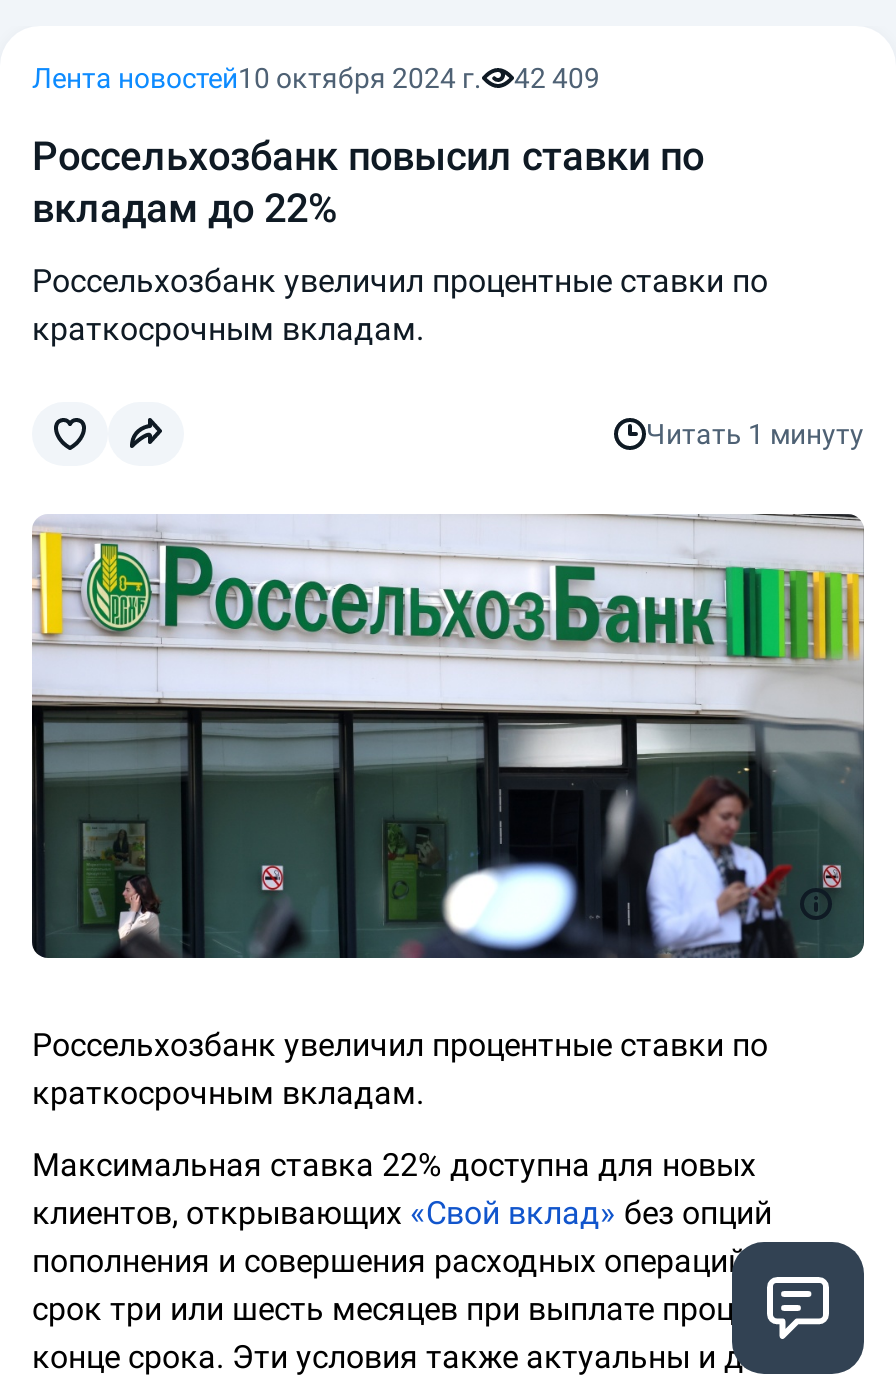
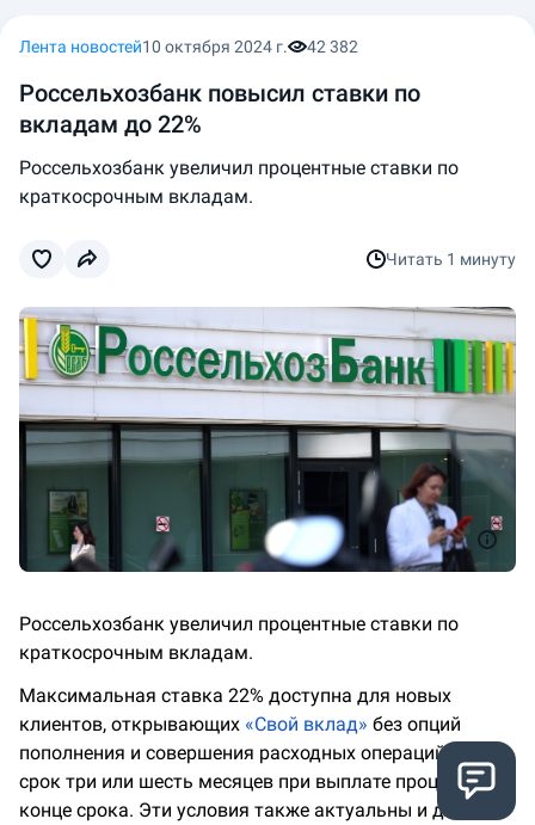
[32,62,600,94] Лента новостей10 октября 2024 г. 42 409 -> [19,37,358,56] Лента новостей10 октября 2024 г. 42 382

